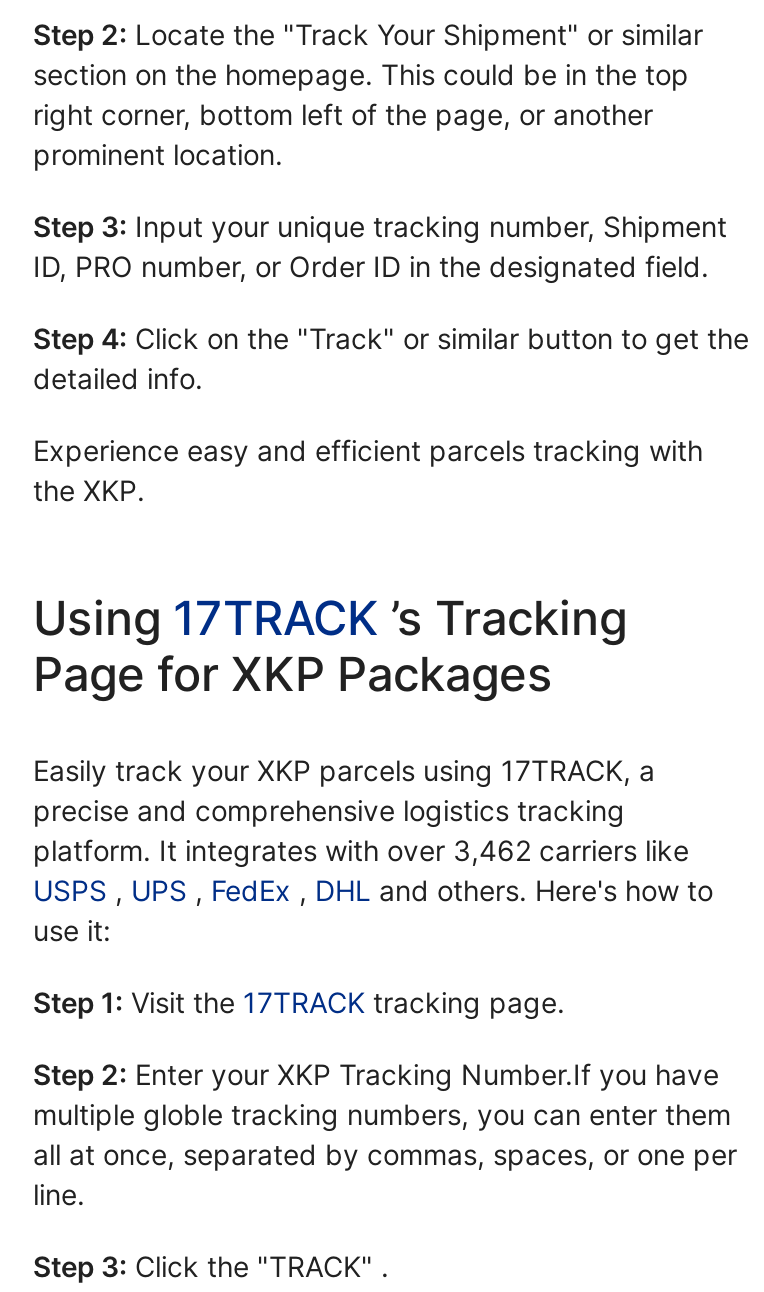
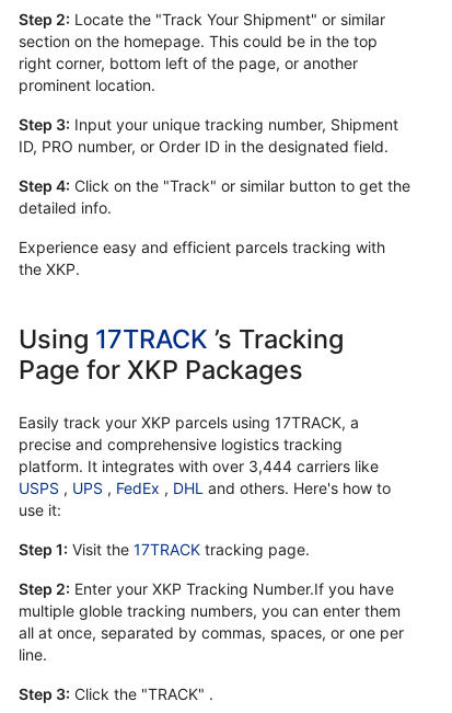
[33,833,689,867] platform. It integrates with over 3,462 carriers like -> [19,457,379,475] platform. It integrates with over 3,444 carriers like

